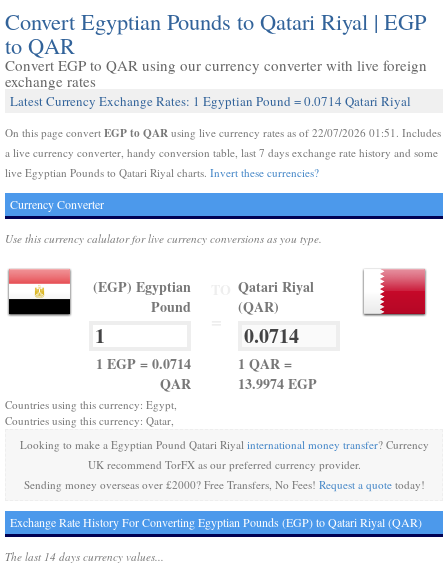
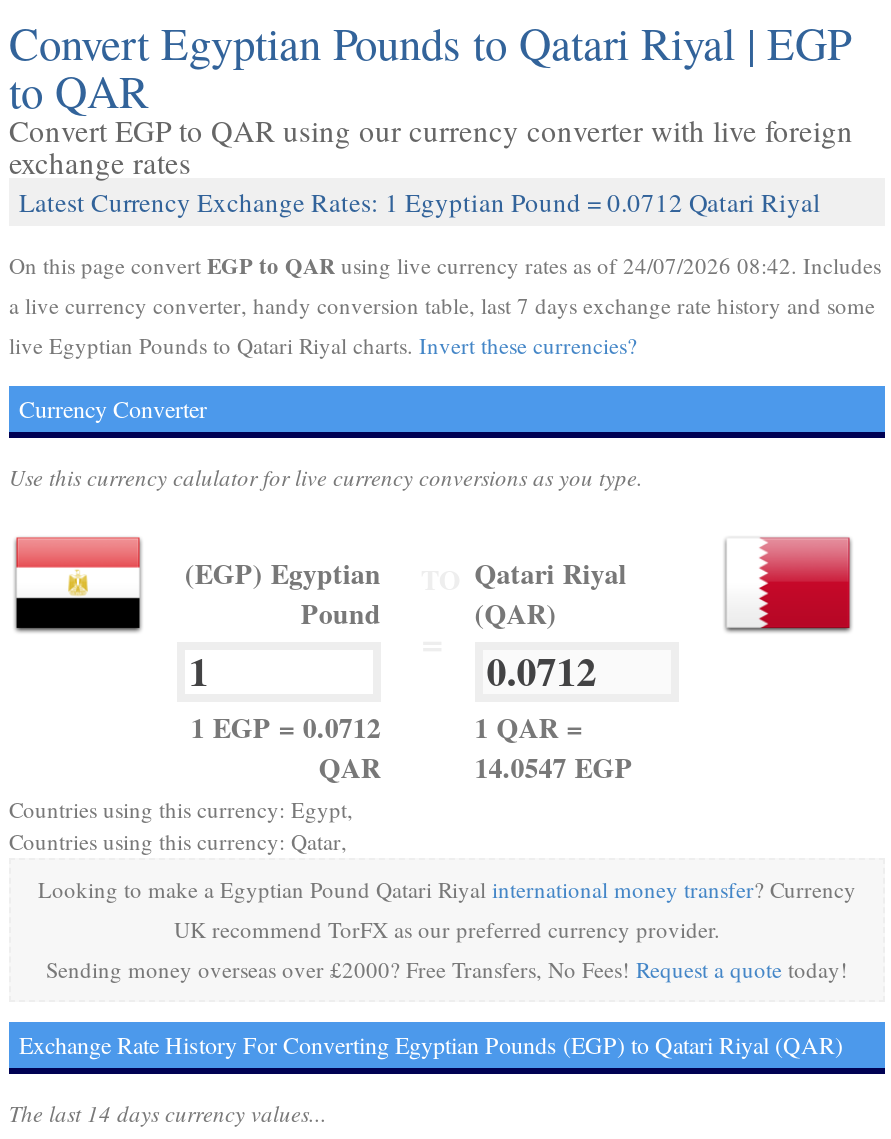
[10,92,411,110] Latest Currency Exchange Rates: 1 Egyptian Pound = 0.0714 Qatari Riyal -> [19,184,821,220] Latest Currency Exchange Rates: 1 Egyptian Pound = 0.0712 Qatari Riyal
[5,124,441,141] On this page convert EGP to QAR using live currency rates as of 22/07/2026 01:51. Includes -> [9,248,881,282] On this page convert EGP to QAR using live currency rates as of 24/07/2026 08:42. Includes
[96,353,191,374] 1 EGP = 0.0714 -> [191,706,381,748] 1 EGP = 0.0712
[238,373,317,394] 13.9974 EGP -> [474,746,632,788] 14.0547 EGP

